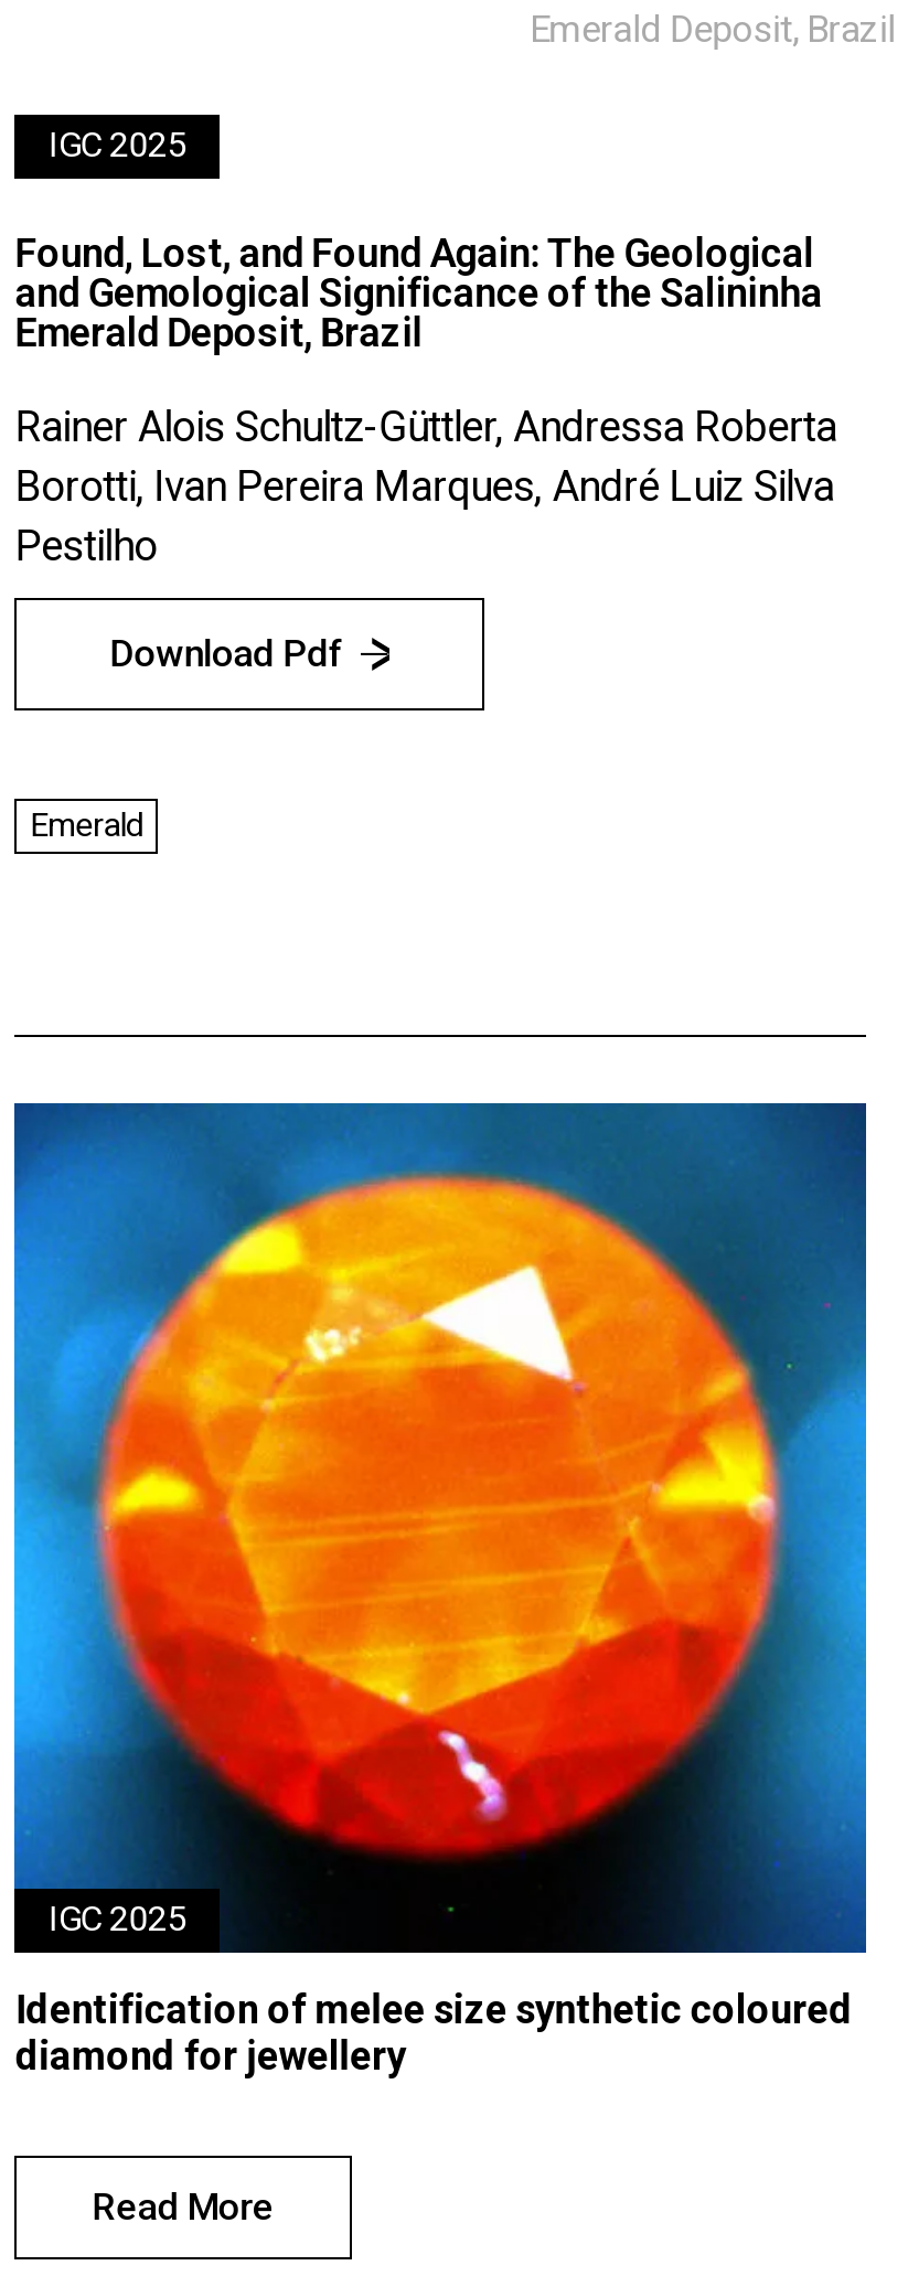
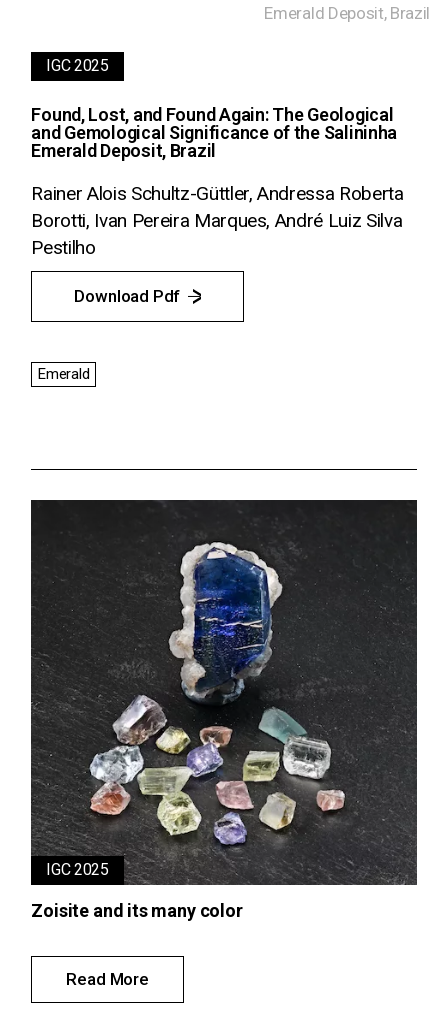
[12,1101,868,2079] [image] | Identification of melee size synthetic coloured | diamond for jewellery -> [30,499,418,921] [image] | Zoisite and its many color

